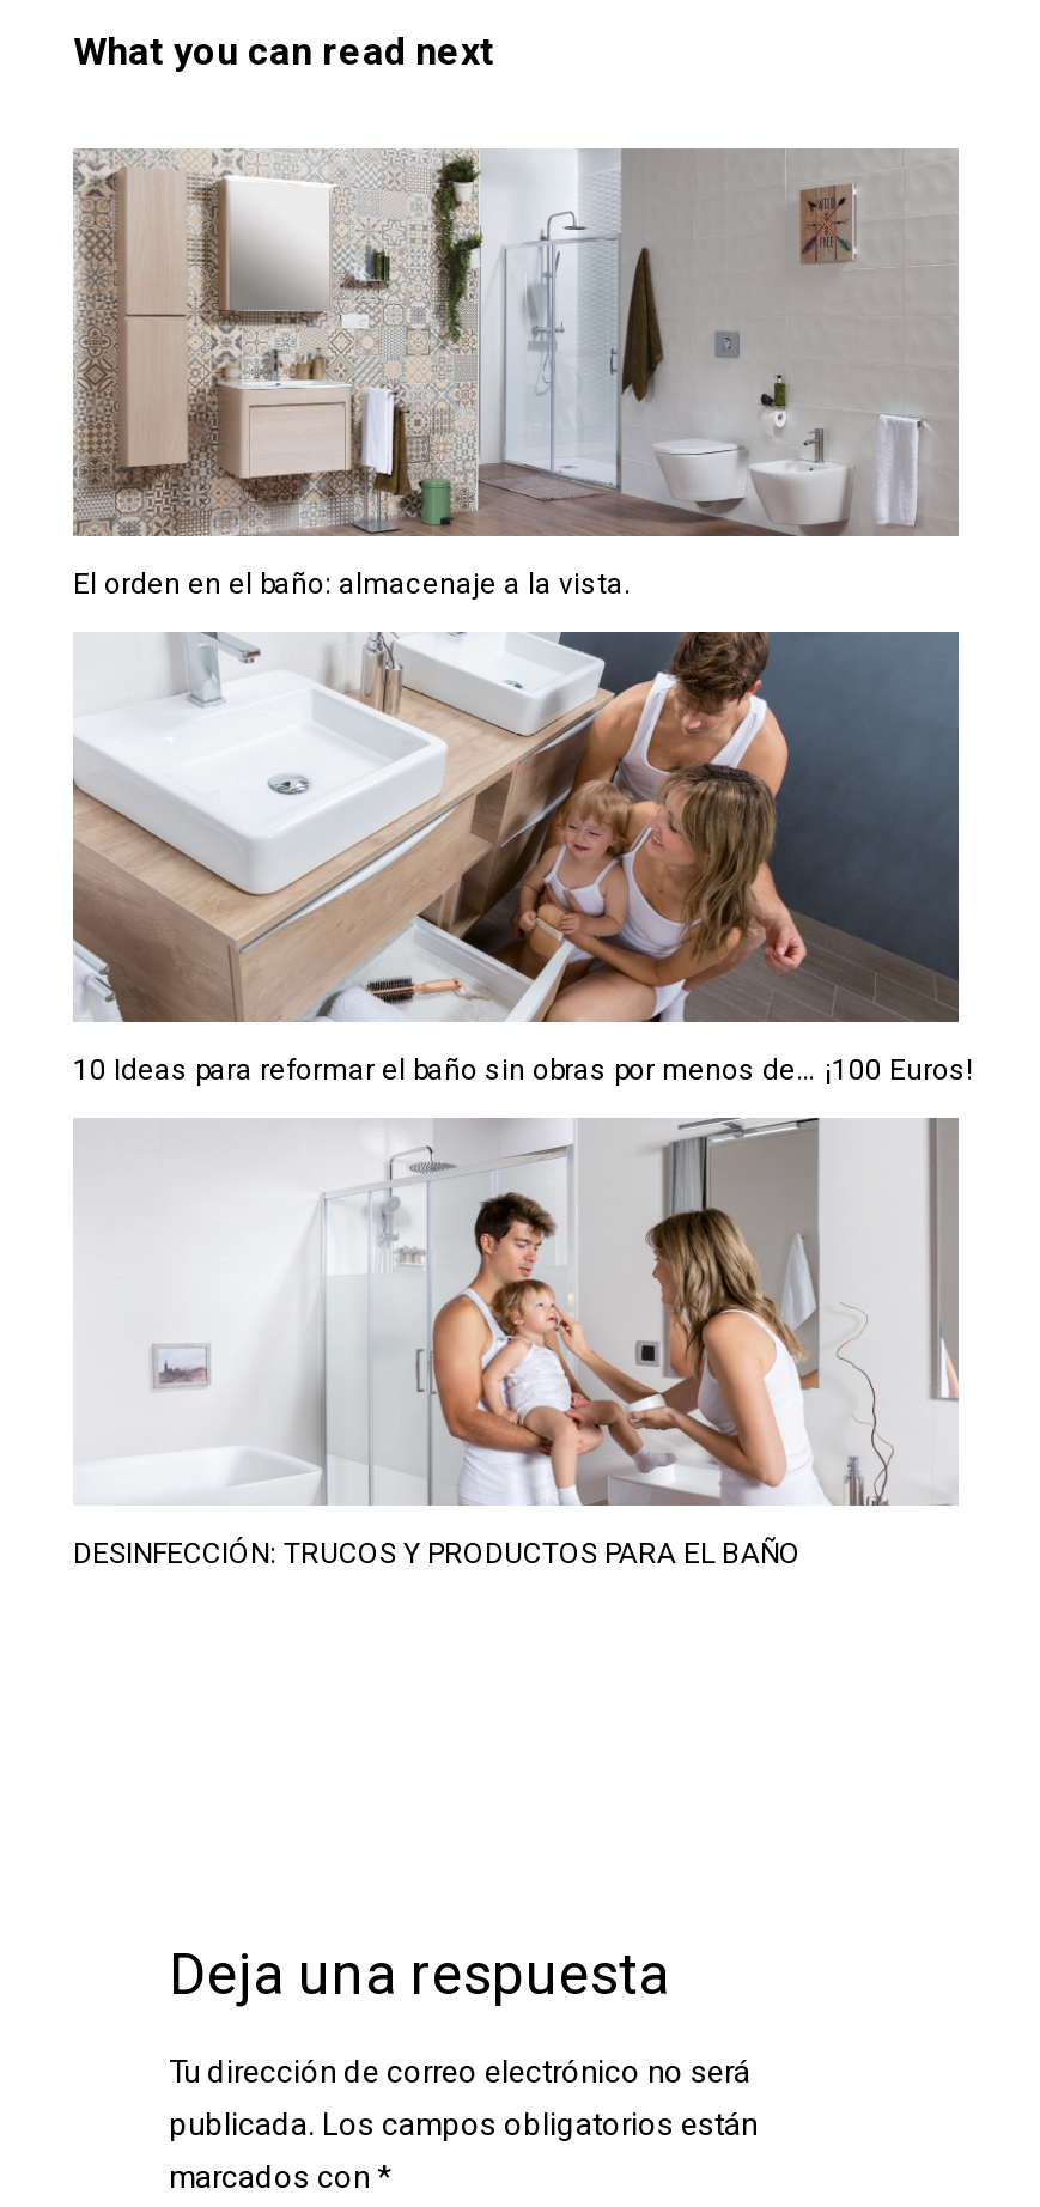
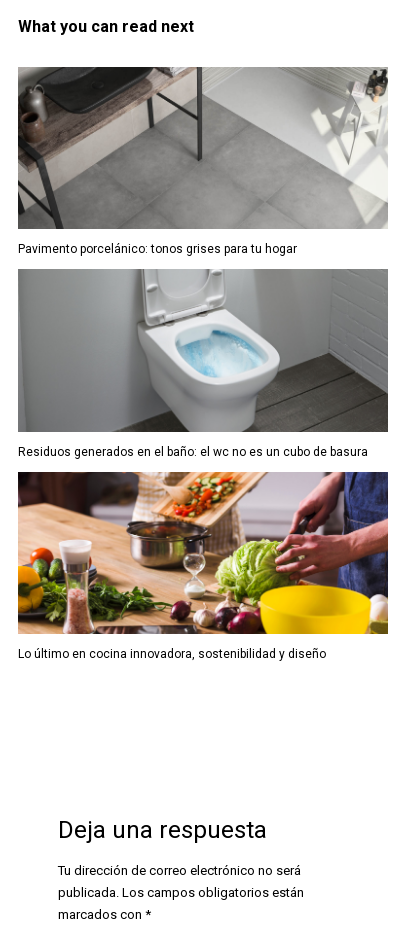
[73,148,959,602] [image] | El orden en el baño: almacenaje a la vista. -> [17,66,388,256] [image] | Pavimento porcelánico: tonos grises para tu hogar
[73,630,973,1086] [image] | 10 Ideas para reformar el baño sin obras por menos de… ¡100 Euros! -> [18,269,388,459] [image] | Residuos generados en el baño: el wc no es un cubo de basura
[73,1115,959,1570] [image] | DESINFECCIÓN: TRUCOS Y PRODUCTOS PARA EL BAÑO -> [17,471,389,661] [image] | Lo último en cocina innovadora, sostenibilidad y diseño

